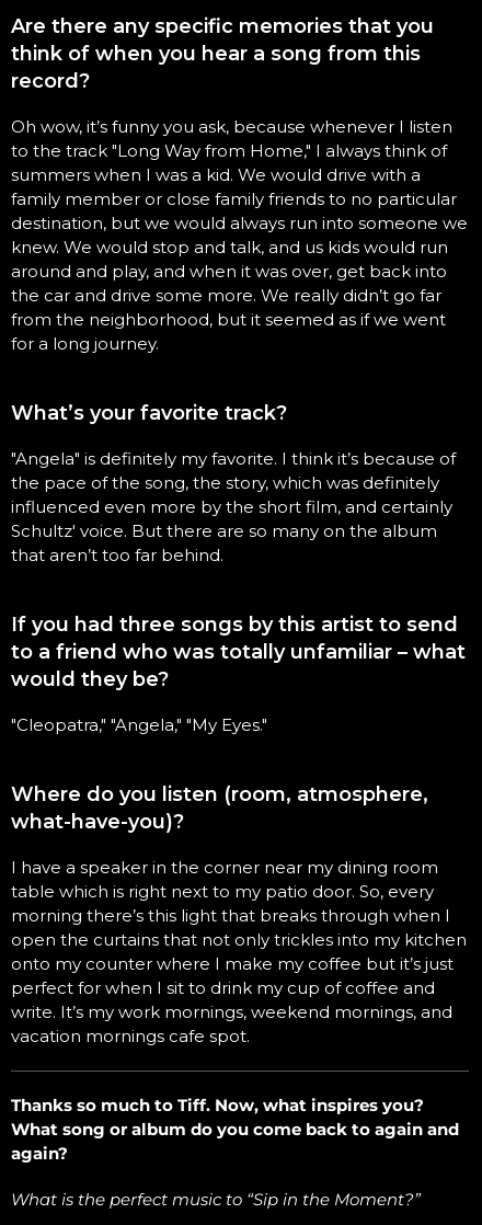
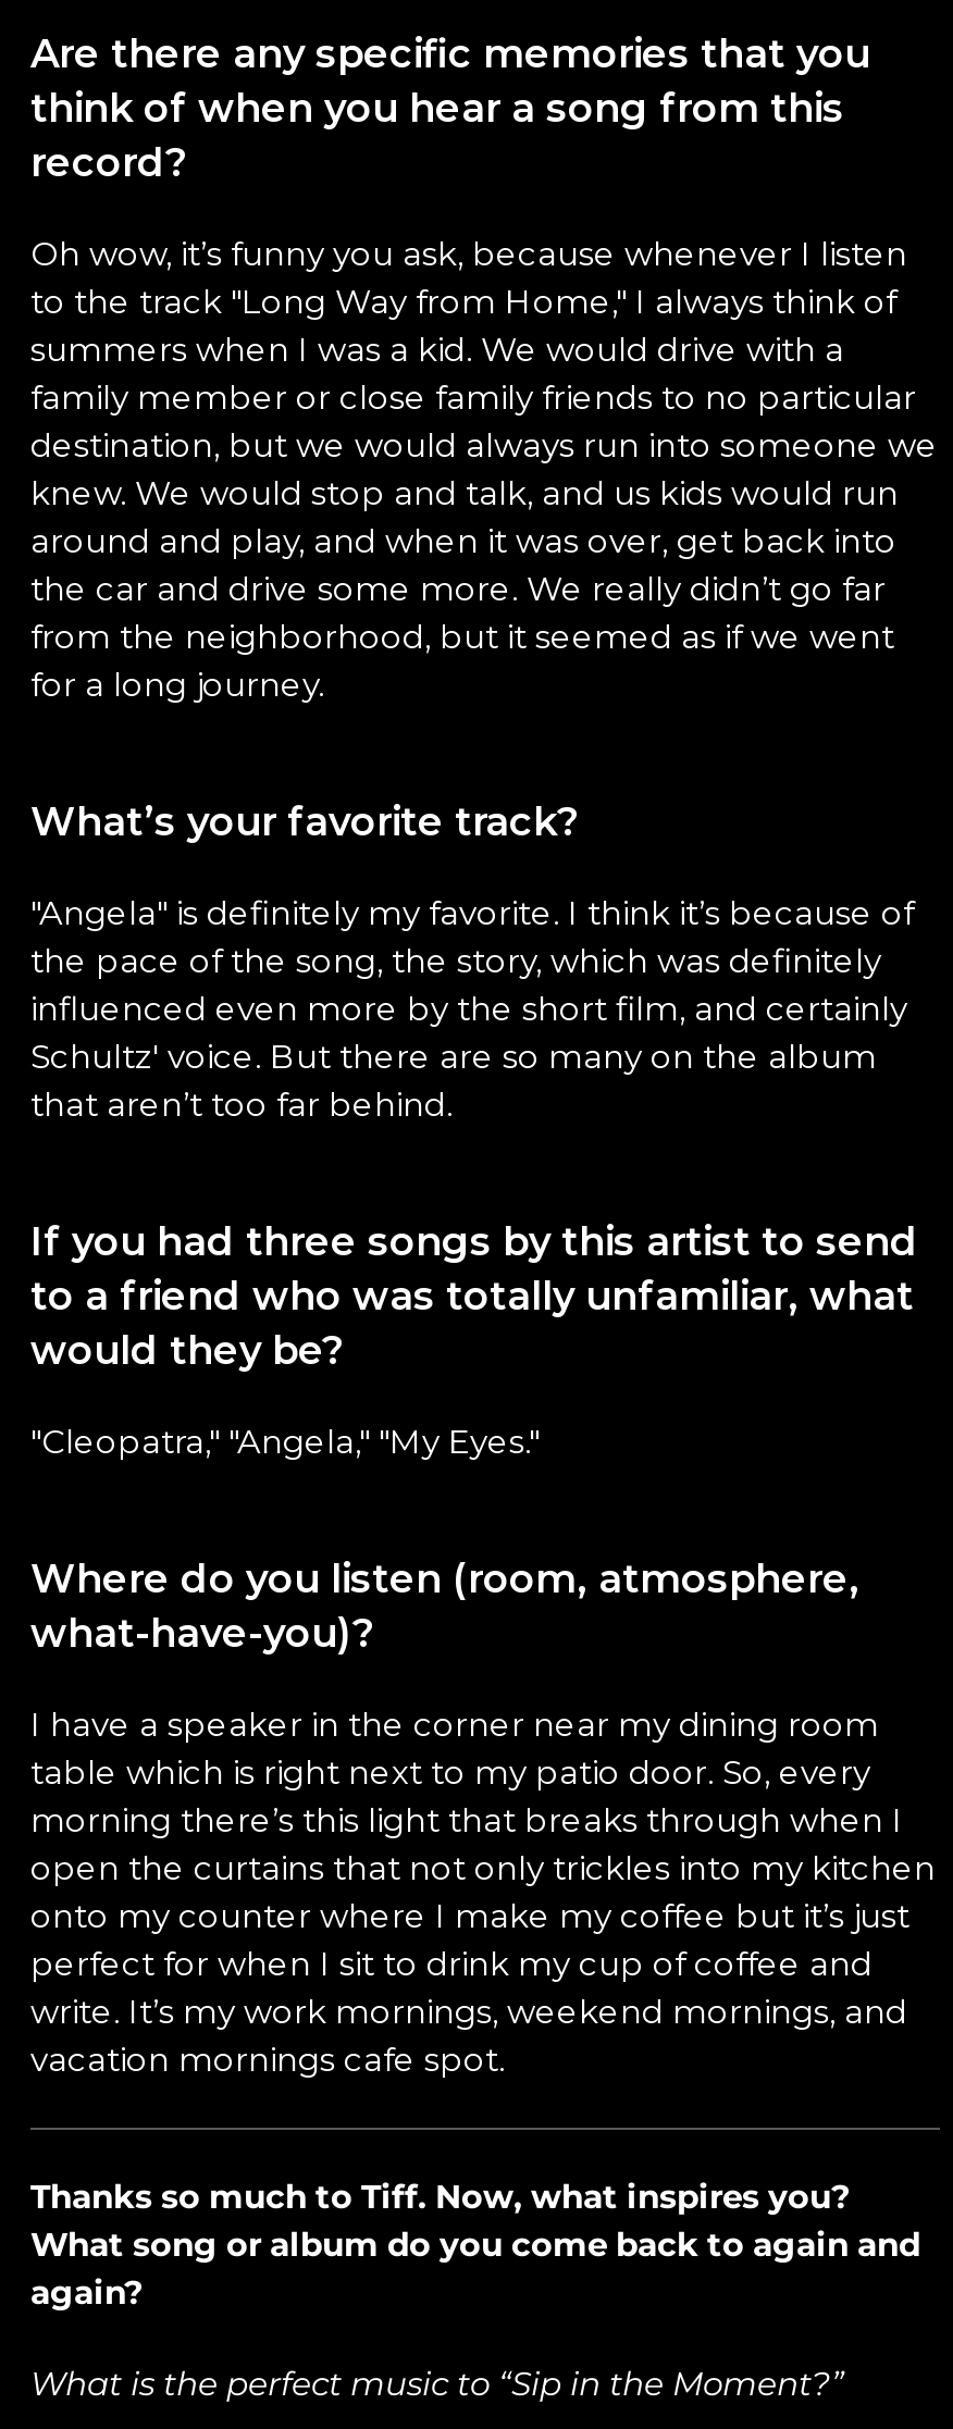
[11,640,466,664] to a friend who was totally unfamiliar – what -> [30,1273,914,1321] to a friend who was totally unfamiliar, what

